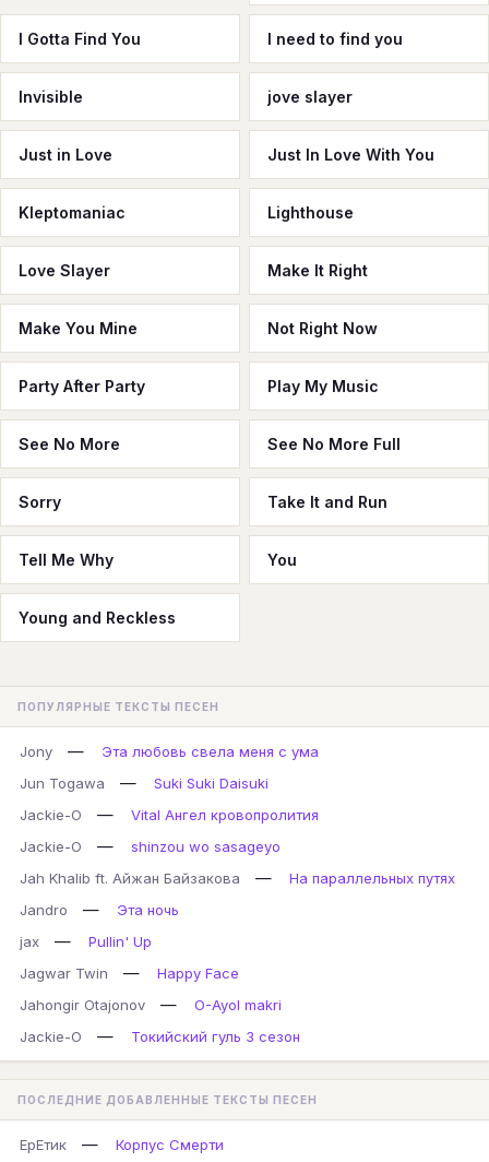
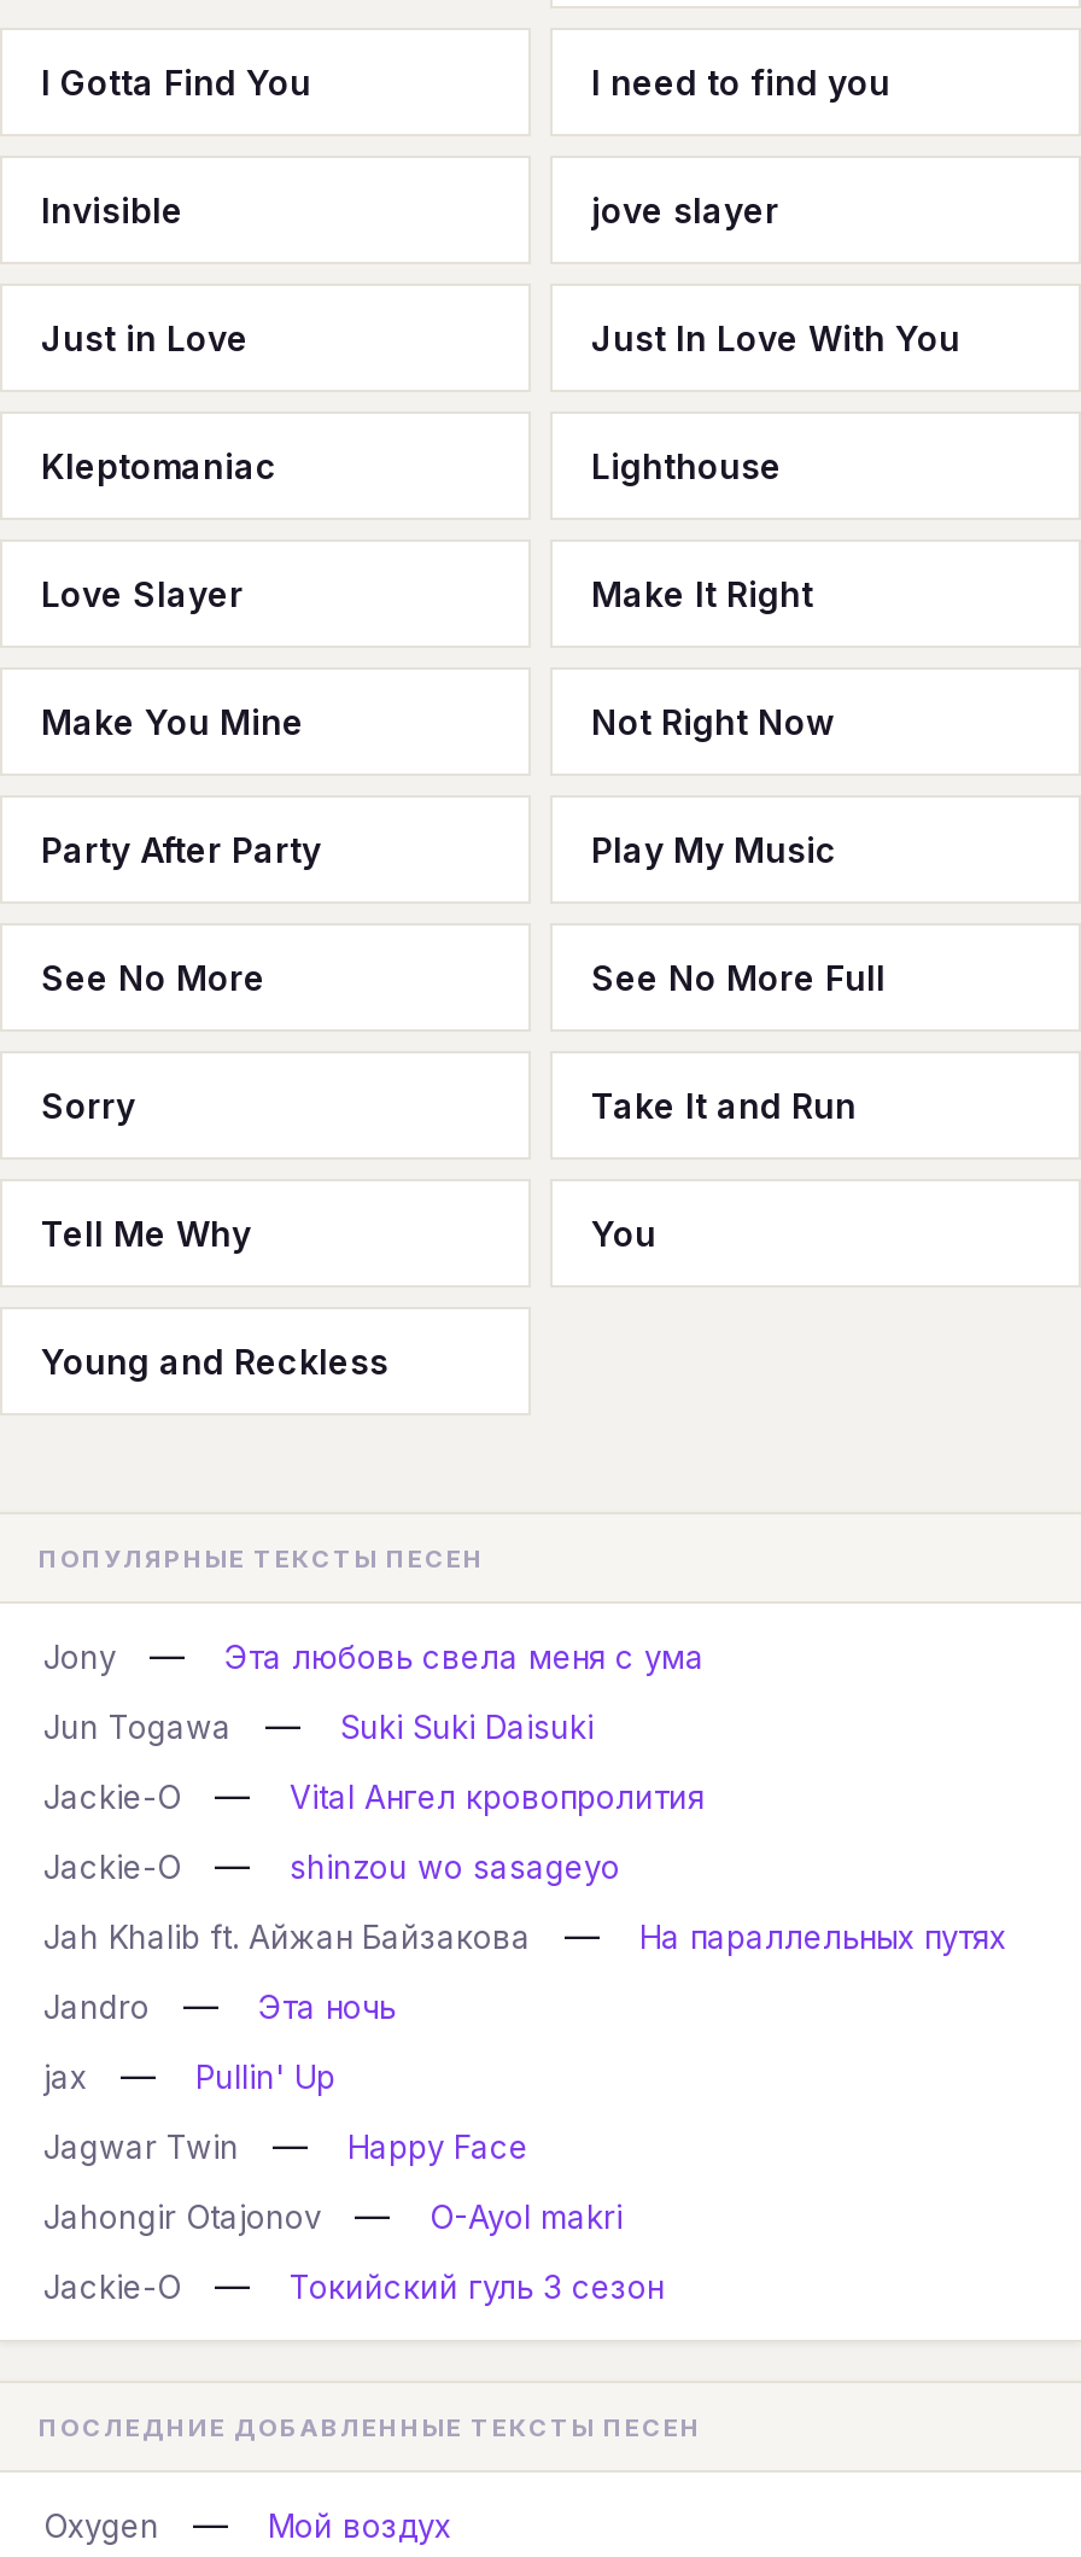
[20,1136,67,1153] ЕрЕтик -> [43,2506,159,2545] Oxygen
[116,1136,224,1153] Корпус Смерти -> [268,2506,451,2545] Мой воздух

